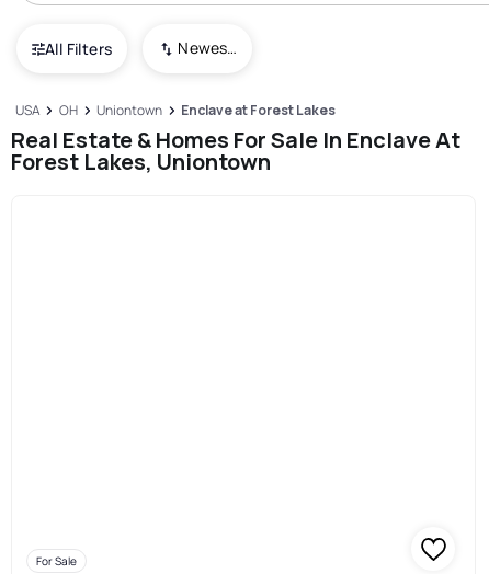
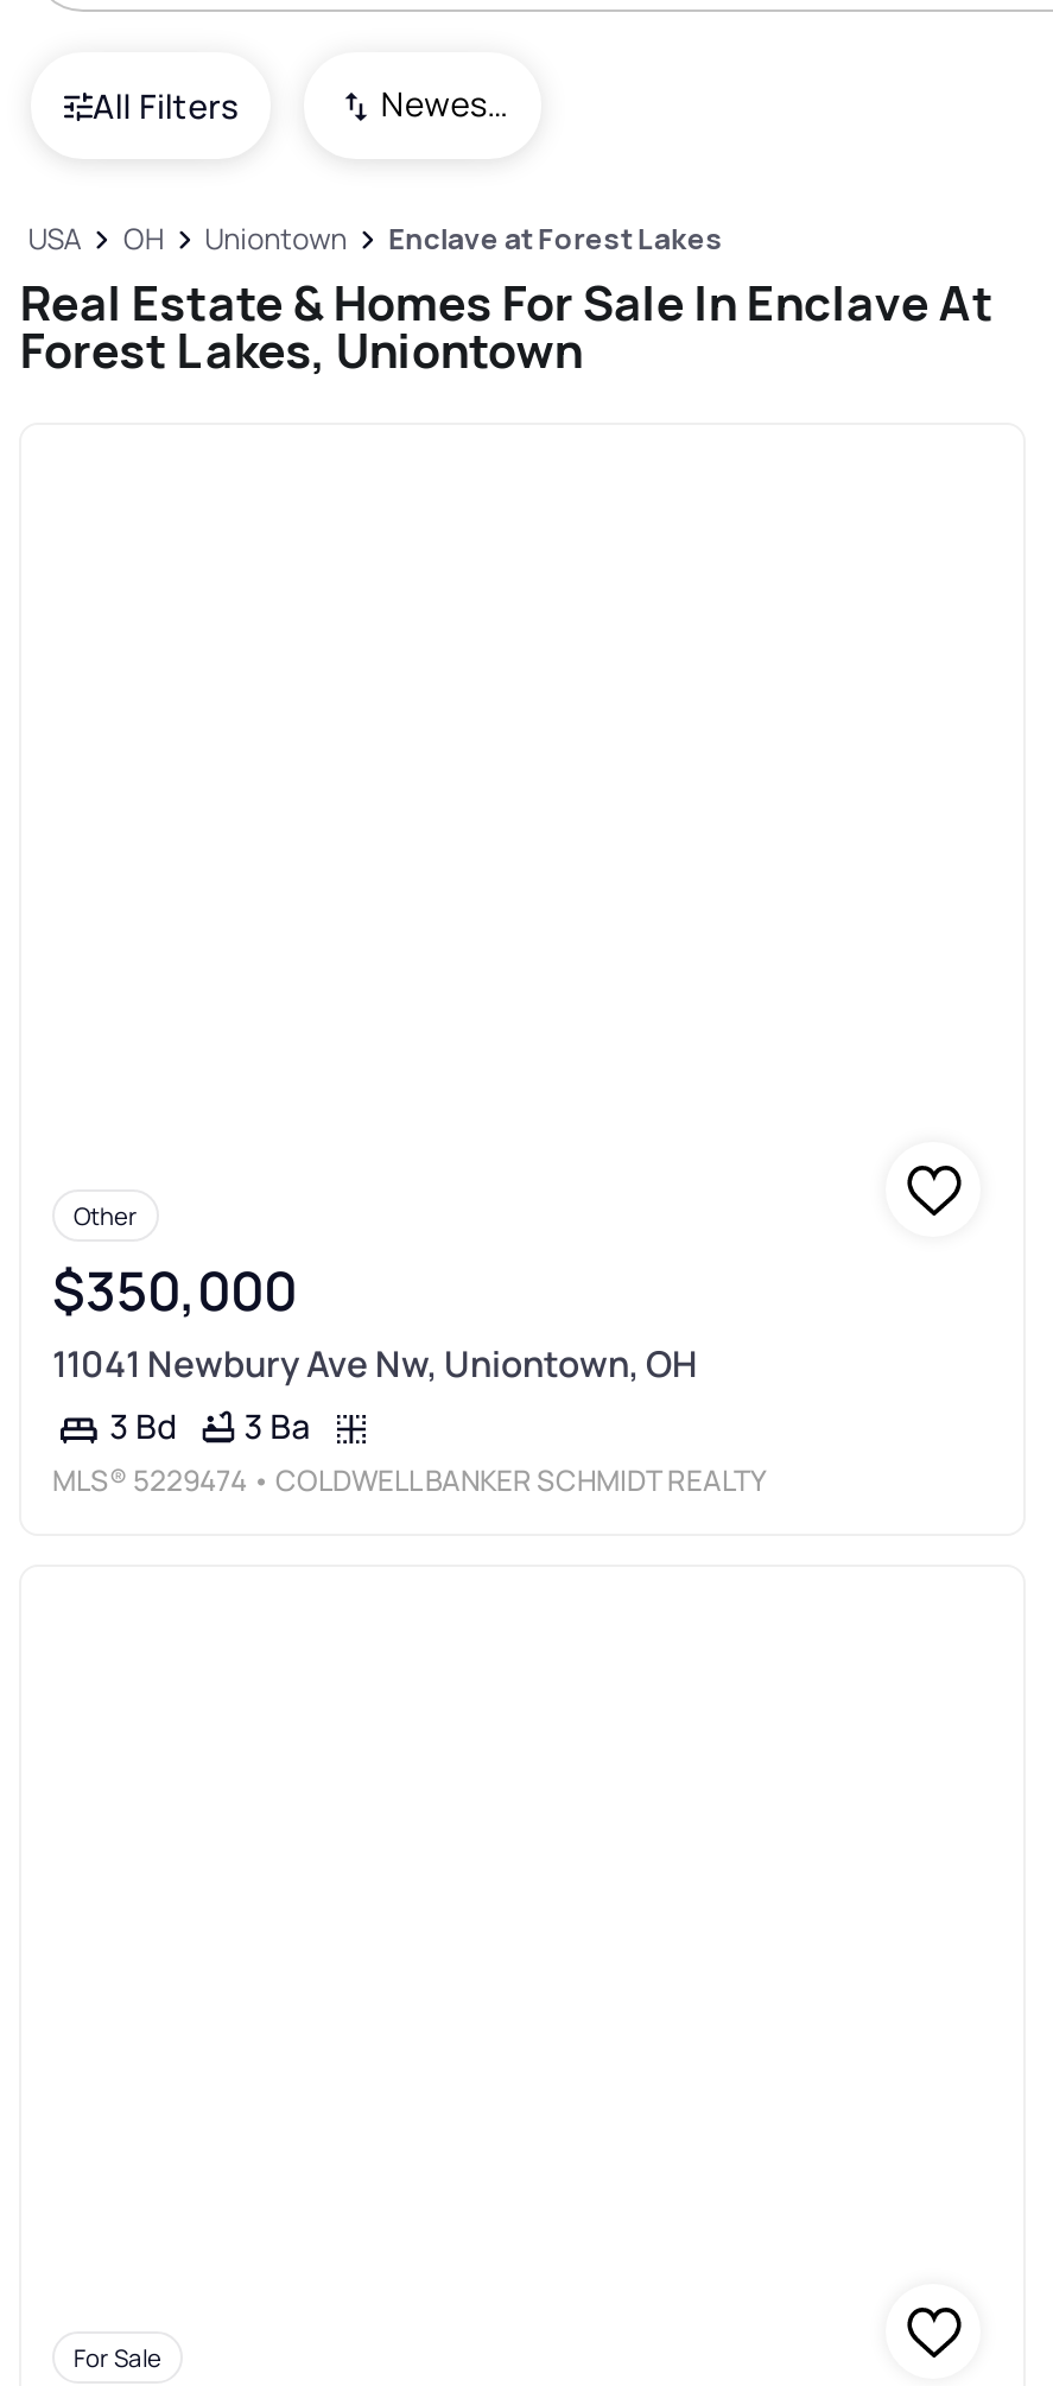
none -> [52,1200,767,1501] Other | $350,000 | 11041 Newbury Ave Nw, Uniontown, OH | 3 Bd | 3 Ba | MLS® 5229474 • COLDWELL BANKER SCHMIDT REALTY

